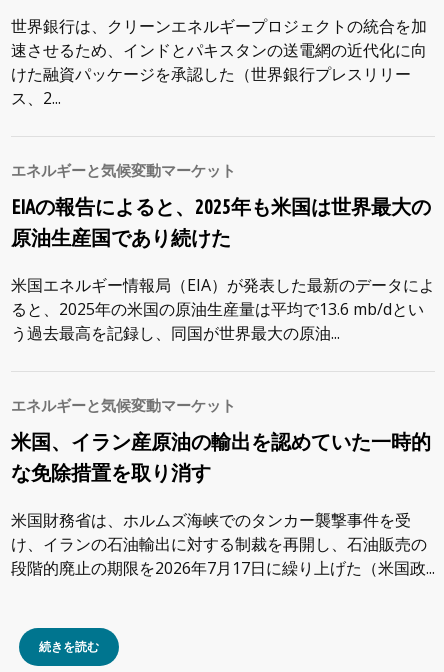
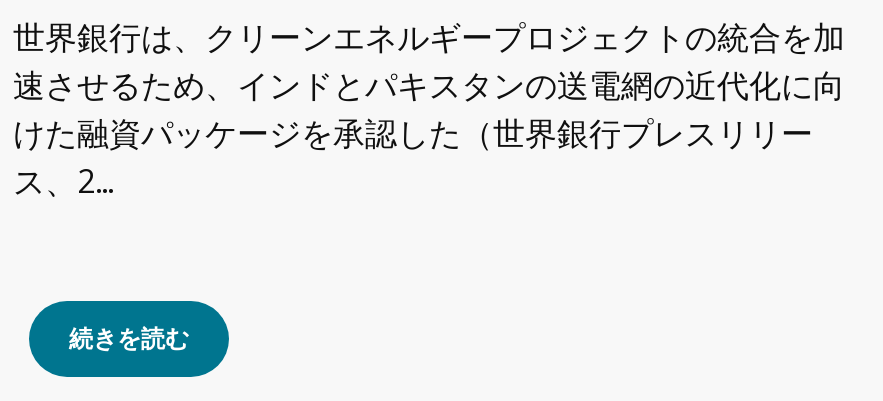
[11,160,435,579] エネルギーと気候変動マーケット | EIAの報告によると、2025年も米国は世界最大の | 原油生産国であり続けた | 米国エネルギー情報局（EIA）が発表した最新のデータによ | ると、2025年の米国の原油生産量は平均で13.6 mb/dとい | う過去最高を記録し、同国が世界最大の原油... | エネルギーと気候変動マーケット | 米国、イラン産原油の輸出を認めていた一時的 | な免除措置を取り消す | 米国財務省は、ホルムズ海峡でのタンカー襲撃事件を受 | け、イランの石油輸出に対する制裁を再開し、石油販売の | 段階的廃止の期限を2026年7月17日に繰り上げた（米国政... -> none

